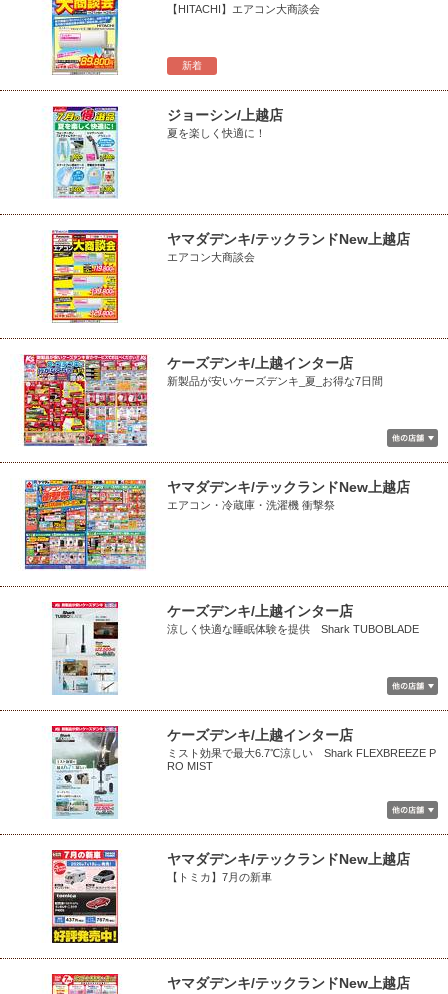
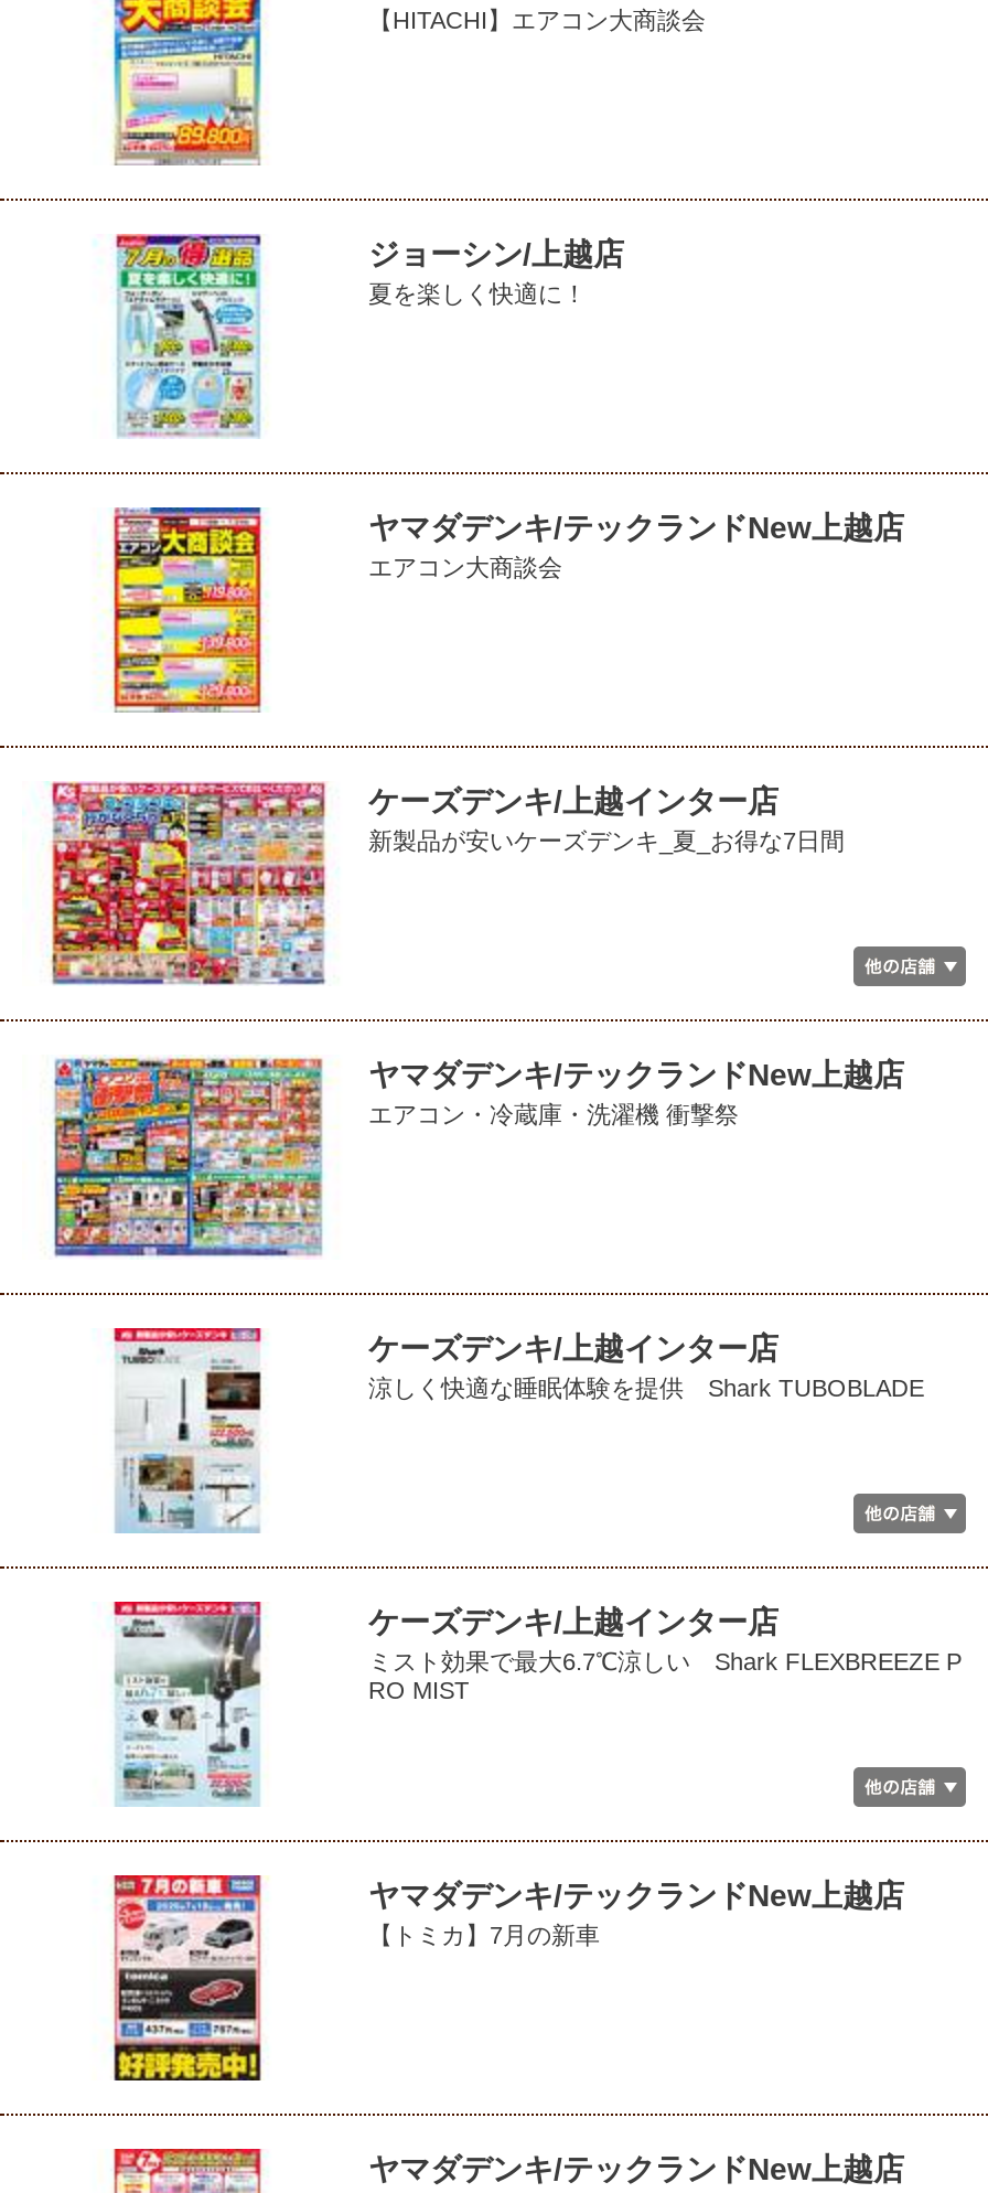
[182,60,202,71] 新着 -> none

